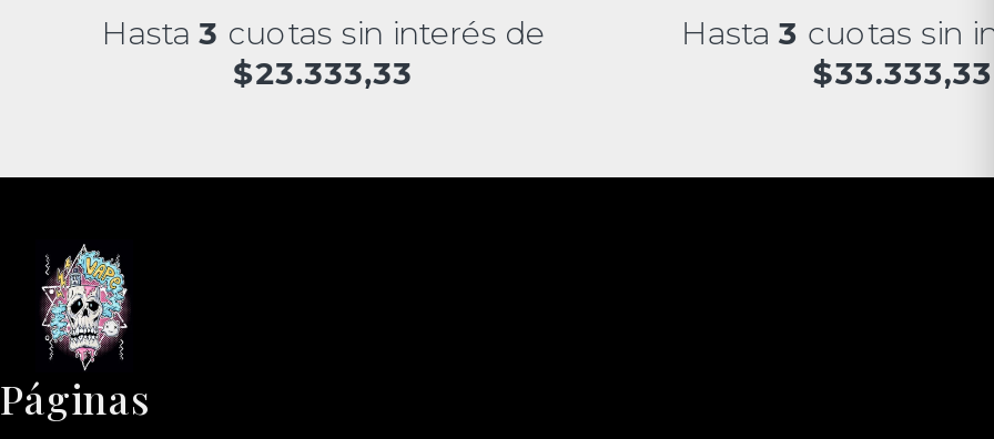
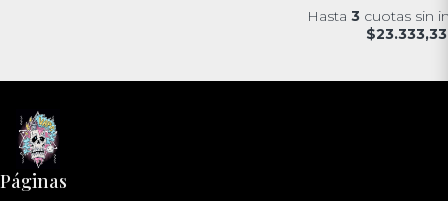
[101,14,545,94] Hasta 3 cuotas sin interés de | $23.333,33 -> none
[813,54,993,94] $33.333,33 -> [366,25,447,43] $23.333,33

